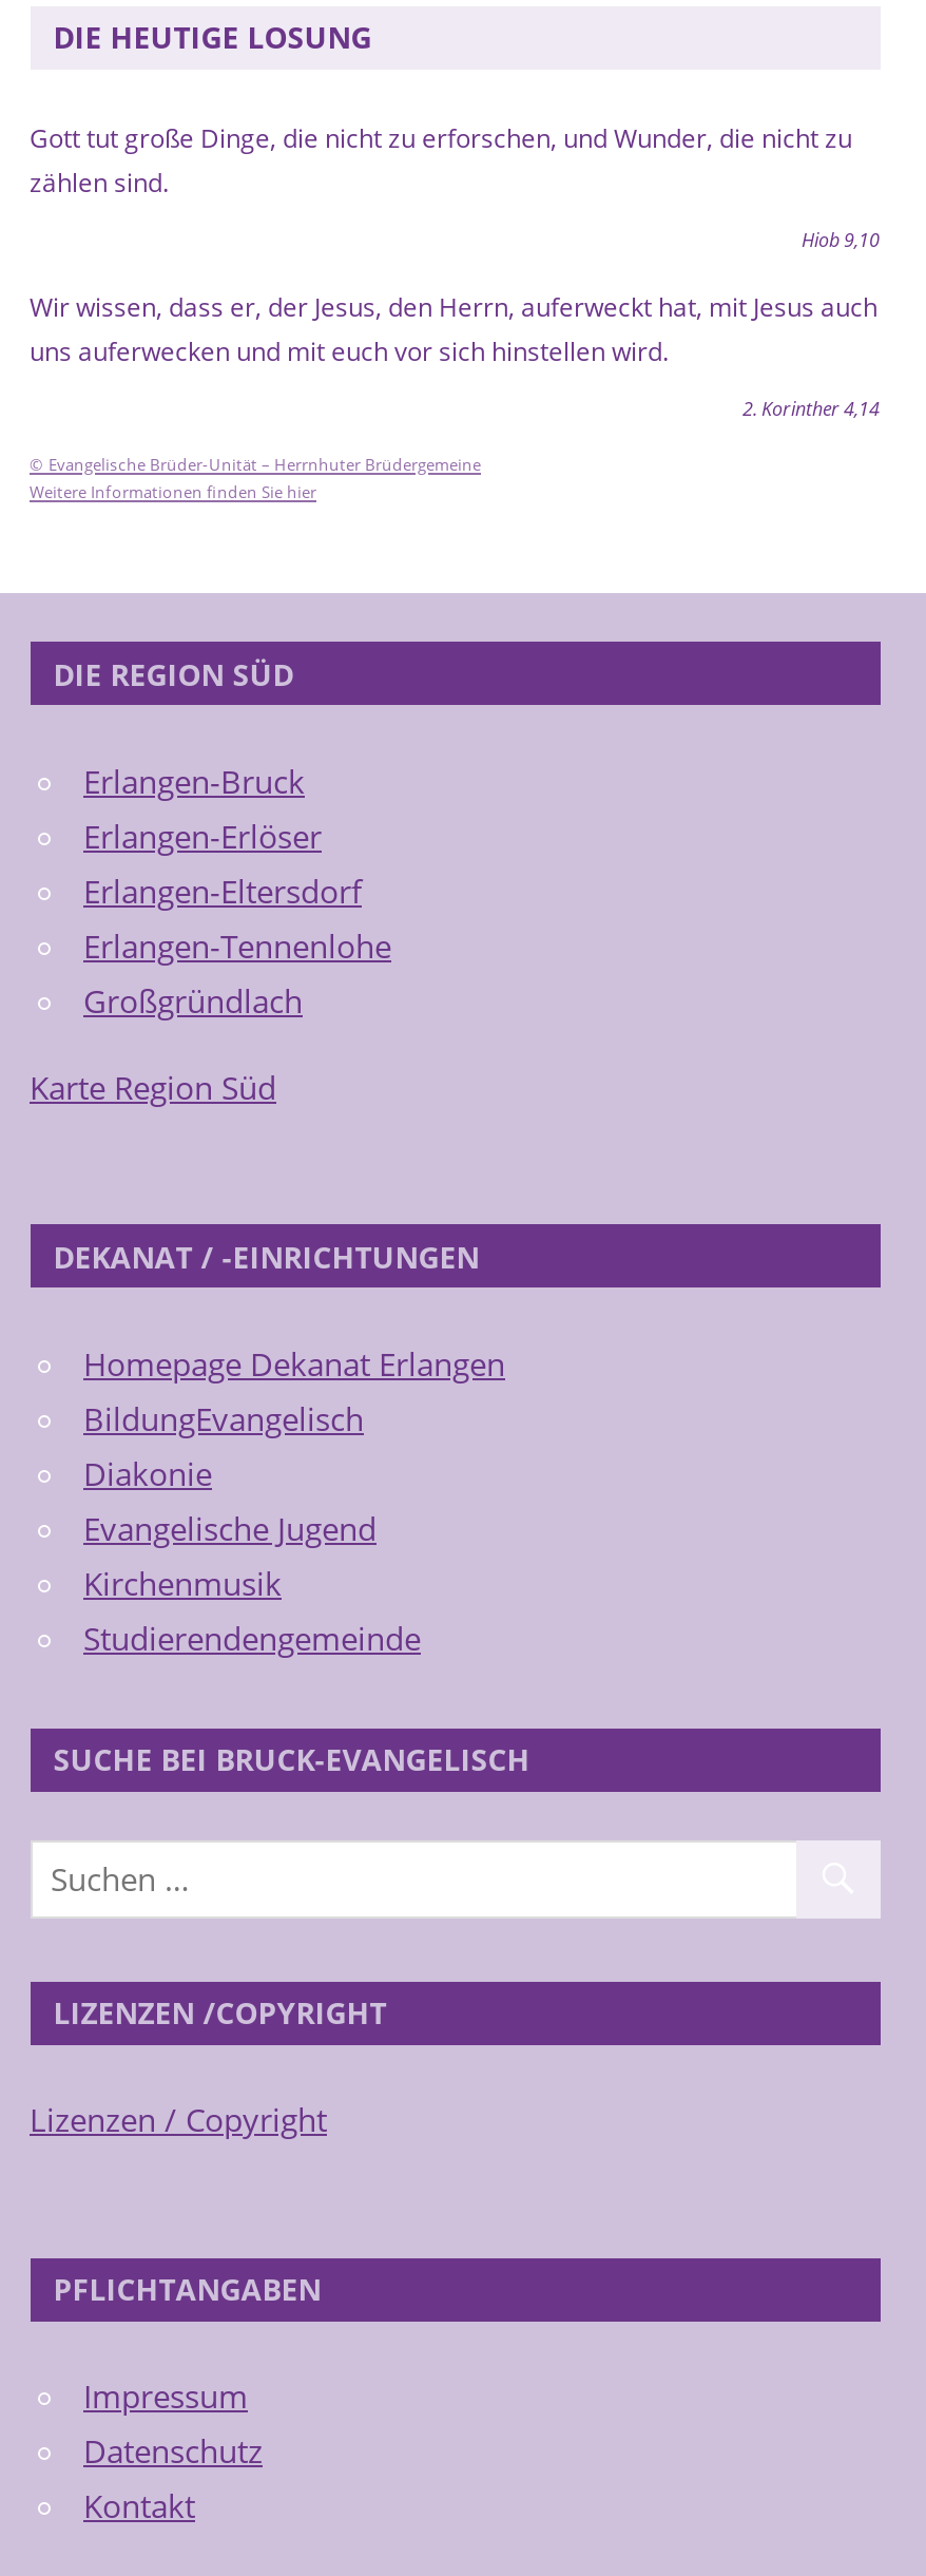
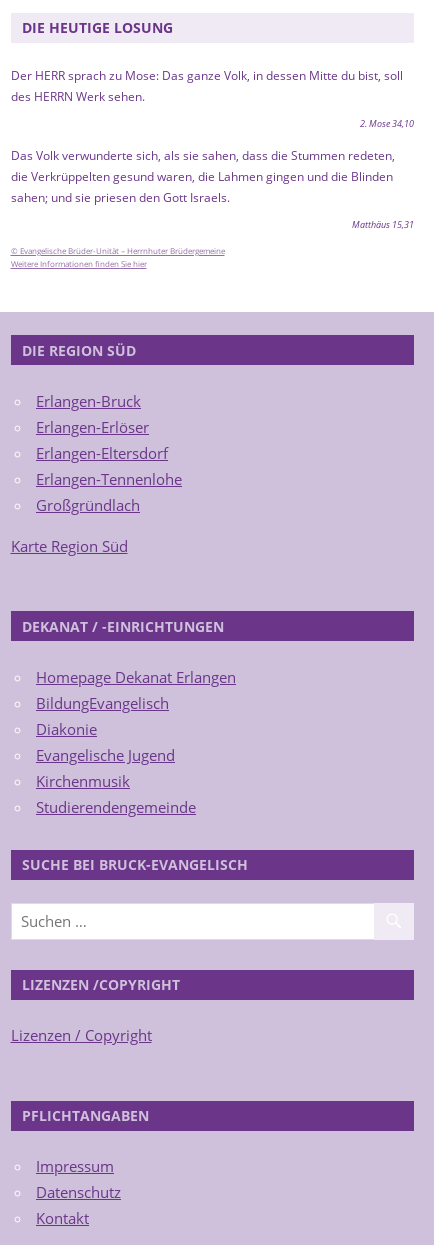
[30,121,852,201] Gott tut große Dinge, die nicht zu erforschen, und Wunder, die nicht zu | zählen sind. -> [10,67,402,105] Der HERR sprach zu Mose: Das ganze Volk, in dessen Mitte du bist, soll | des HERRN Werk sehen.
[802,226,880,254] Hiob 9,10 -> [359,117,413,130] 2. Mose 34,10
[30,289,877,369] Wir wissen, dass er, der Jesus, den Herrn, auferweckt hat, mit Jesus auch | uns auferwecken und mit euch vor sich hinstellen wird. -> [10,147,394,206] Das Volk verwunderte sich, als sie sahen, dass die Stummen redeten, | die Verkrüppelten gesund waren, die Lahmen gingen und die Blinden | sahen; und sie priesen den Gott Israels.
[742,394,880,421] 2. Korinther 4,14 -> [351,218,413,231] Matthäus 15,31

